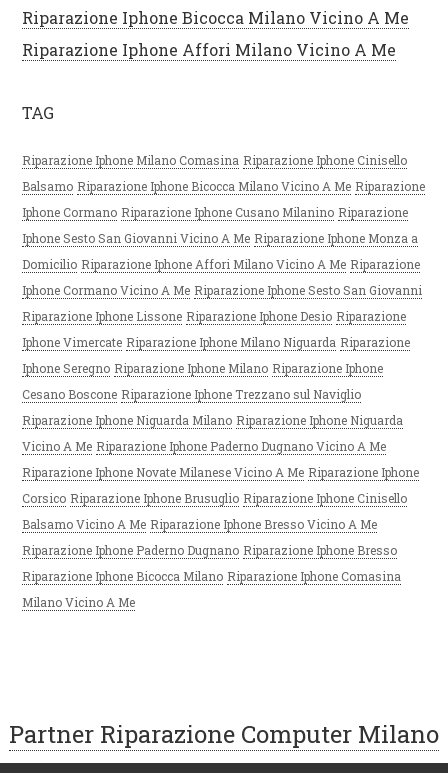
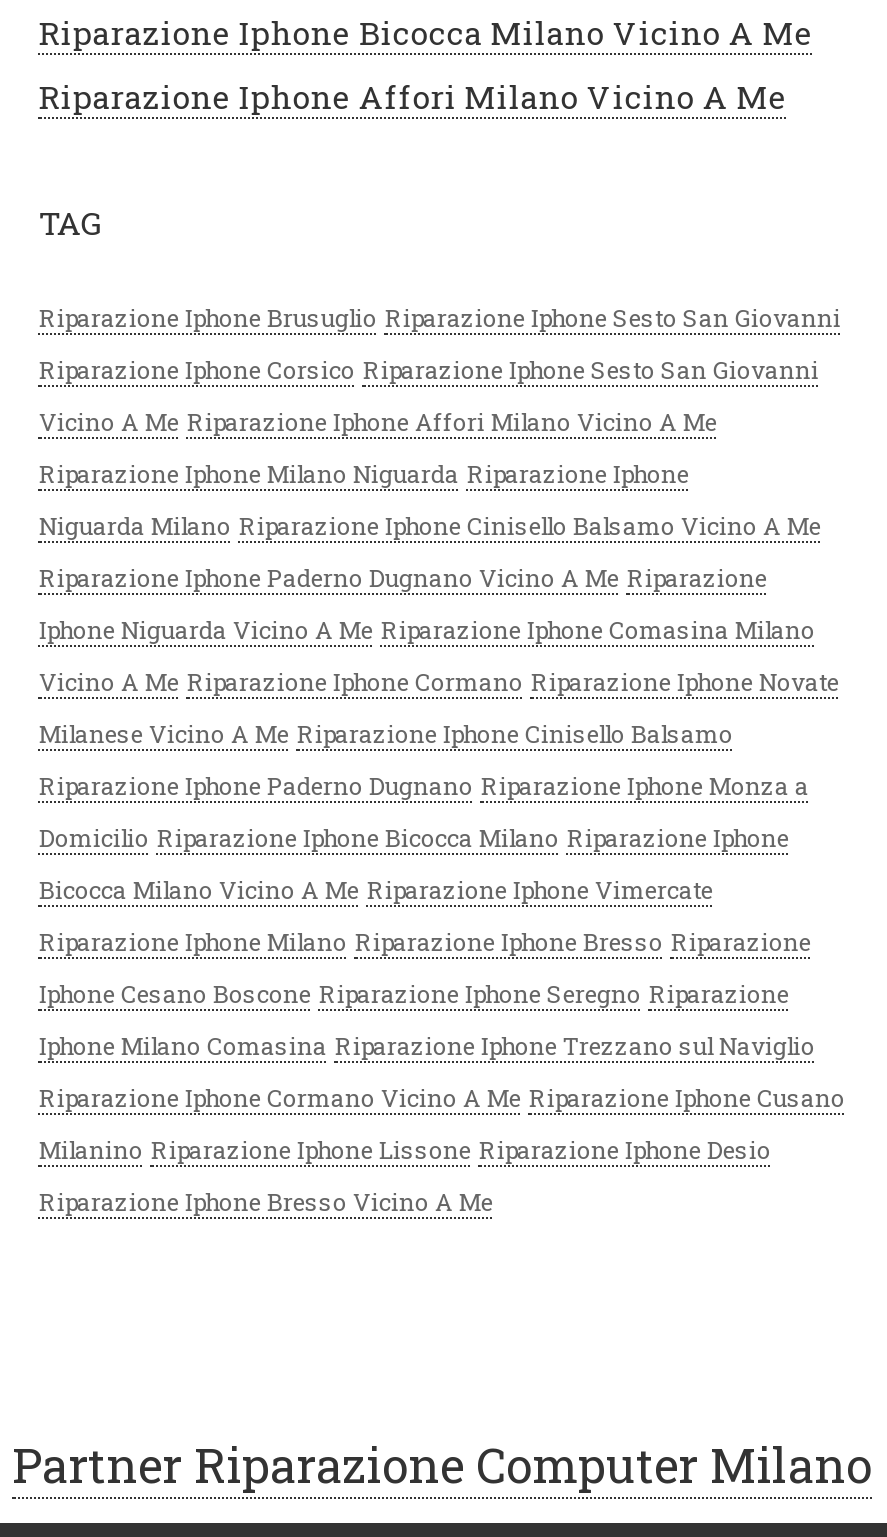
[22,152,407,168] Riparazione Iphone Milano Comasina Riparazione Iphone Cinisello -> [39,302,841,334] Riparazione Iphone Brusuglio Riparazione Iphone Sesto San Giovanni
[22,178,425,194] Balsamo Riparazione Iphone Bicocca Milano Vicino A Me Riparazione -> [39,354,819,386] Riparazione Iphone Corsico Riparazione Iphone Sesto San Giovanni
[22,204,408,220] Iphone Cormano Riparazione Iphone Cusano Milanino Riparazione -> [39,406,717,438] Vicino A Me Riparazione Iphone Affori Milano Vicino A Me
[22,230,418,246] Iphone Sesto San Giovanni Vicino A Me Riparazione Iphone Monza a -> [39,458,689,490] Riparazione Iphone Milano Niguarda Riparazione Iphone
[22,256,420,272] Domicilio Riparazione Iphone Affori Milano Vicino A Me Riparazione -> [39,510,821,542] Niguarda Milano Riparazione Iphone Cinisello Balsamo Vicino A Me
[22,282,422,298] Iphone Cormano Vicino A Me Riparazione Iphone Sesto San Giovanni -> [39,562,767,594] Riparazione Iphone Paderno Dugnano Vicino A Me Riparazione
[22,308,406,324] Riparazione Iphone Lissone Riparazione Iphone Desio Riparazione -> [39,614,815,646] Iphone Niguarda Vicino A Me Riparazione Iphone Comasina Milano
[22,334,410,350] Iphone Vimercate Riparazione Iphone Milano Niguarda Riparazione -> [39,666,839,698] Vicino A Me Riparazione Iphone Cormano Riparazione Iphone Novate
[22,360,383,376] Iphone Seregno Riparazione Iphone Milano Riparazione Iphone -> [39,718,733,750] Milanese Vicino A Me Riparazione Iphone Cinisello Balsamo
[22,386,361,402] Cesano Boscone Riparazione Iphone Trezzano sul Naviglio -> [39,770,809,802] Riparazione Iphone Paderno Dugnano Riparazione Iphone Monza a
[22,412,403,428] Riparazione Iphone Niguarda Milano Riparazione Iphone Niguarda -> [39,822,789,854] Domicilio Riparazione Iphone Bicocca Milano Riparazione Iphone
[22,438,386,454] Vicino A Me Riparazione Iphone Paderno Dugnano Vicino A Me -> [39,874,713,906] Bicocca Milano Vicino A Me Riparazione Iphone Vimercate
[22,464,419,480] Riparazione Iphone Novate Milanese Vicino A Me Riparazione Iphone -> [39,926,811,958] Riparazione Iphone Milano Riparazione Iphone Bresso Riparazione
[22,490,407,506] Corsico Riparazione Iphone Brusuglio Riparazione Iphone Cinisello -> [39,978,789,1010] Iphone Cesano Boscone Riparazione Iphone Seregno Riparazione
[22,516,377,532] Balsamo Vicino A Me Riparazione Iphone Bresso Vicino A Me -> [39,1030,815,1062] Iphone Milano Comasina Riparazione Iphone Trezzano sul Naviglio
[22,542,397,558] Riparazione Iphone Paderno Dugnano Riparazione Iphone Bresso -> [39,1082,845,1114] Riparazione Iphone Cormano Vicino A Me Riparazione Iphone Cusano
[22,568,401,584] Riparazione Iphone Bicocca Milano Riparazione Iphone Comasina -> [39,1134,771,1166] Milanino Riparazione Iphone Lissone Riparazione Iphone Desio
[22,594,135,610] Milano Vicino A Me -> [39,1186,493,1218] Riparazione Iphone Bresso Vicino A Me

